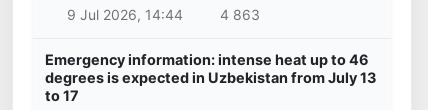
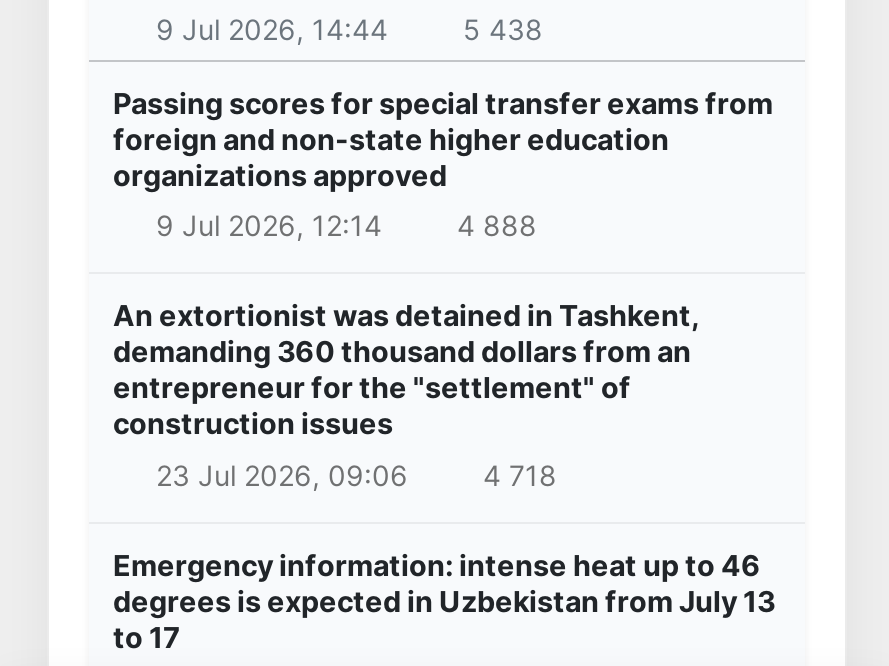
[220,6,260,23] 4 863 -> [113,11,773,492] 5 438 | Passing scores for special transfer exams from | foreign and non-state higher education | organizations approved | 9 Jul 2026, 12:14 | 4 888 | An extortionist was detained in Tashkent, | demanding 360 thousand dollars from an | entrepreneur for the "settlement" of | construction issues | 23 Jul 2026, 09:06 | 4 718

